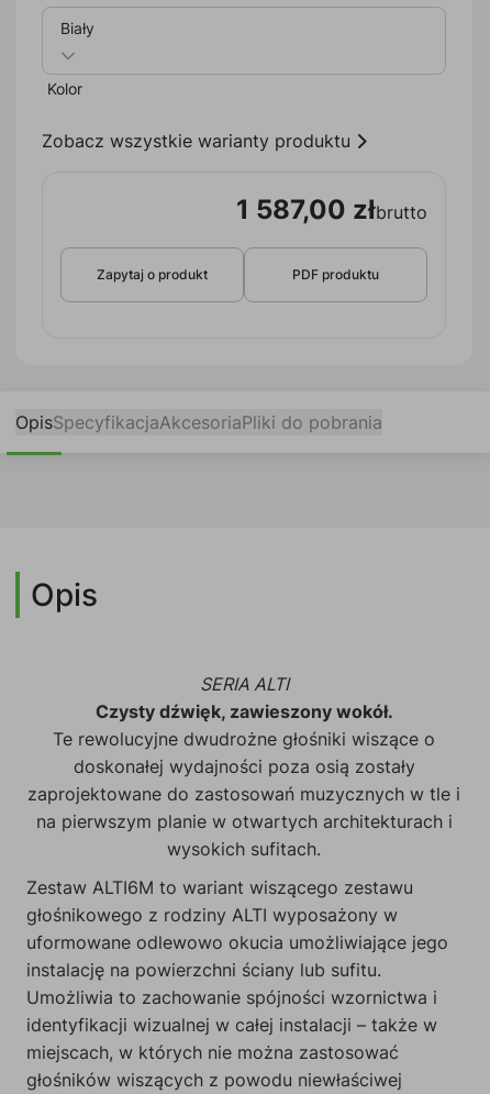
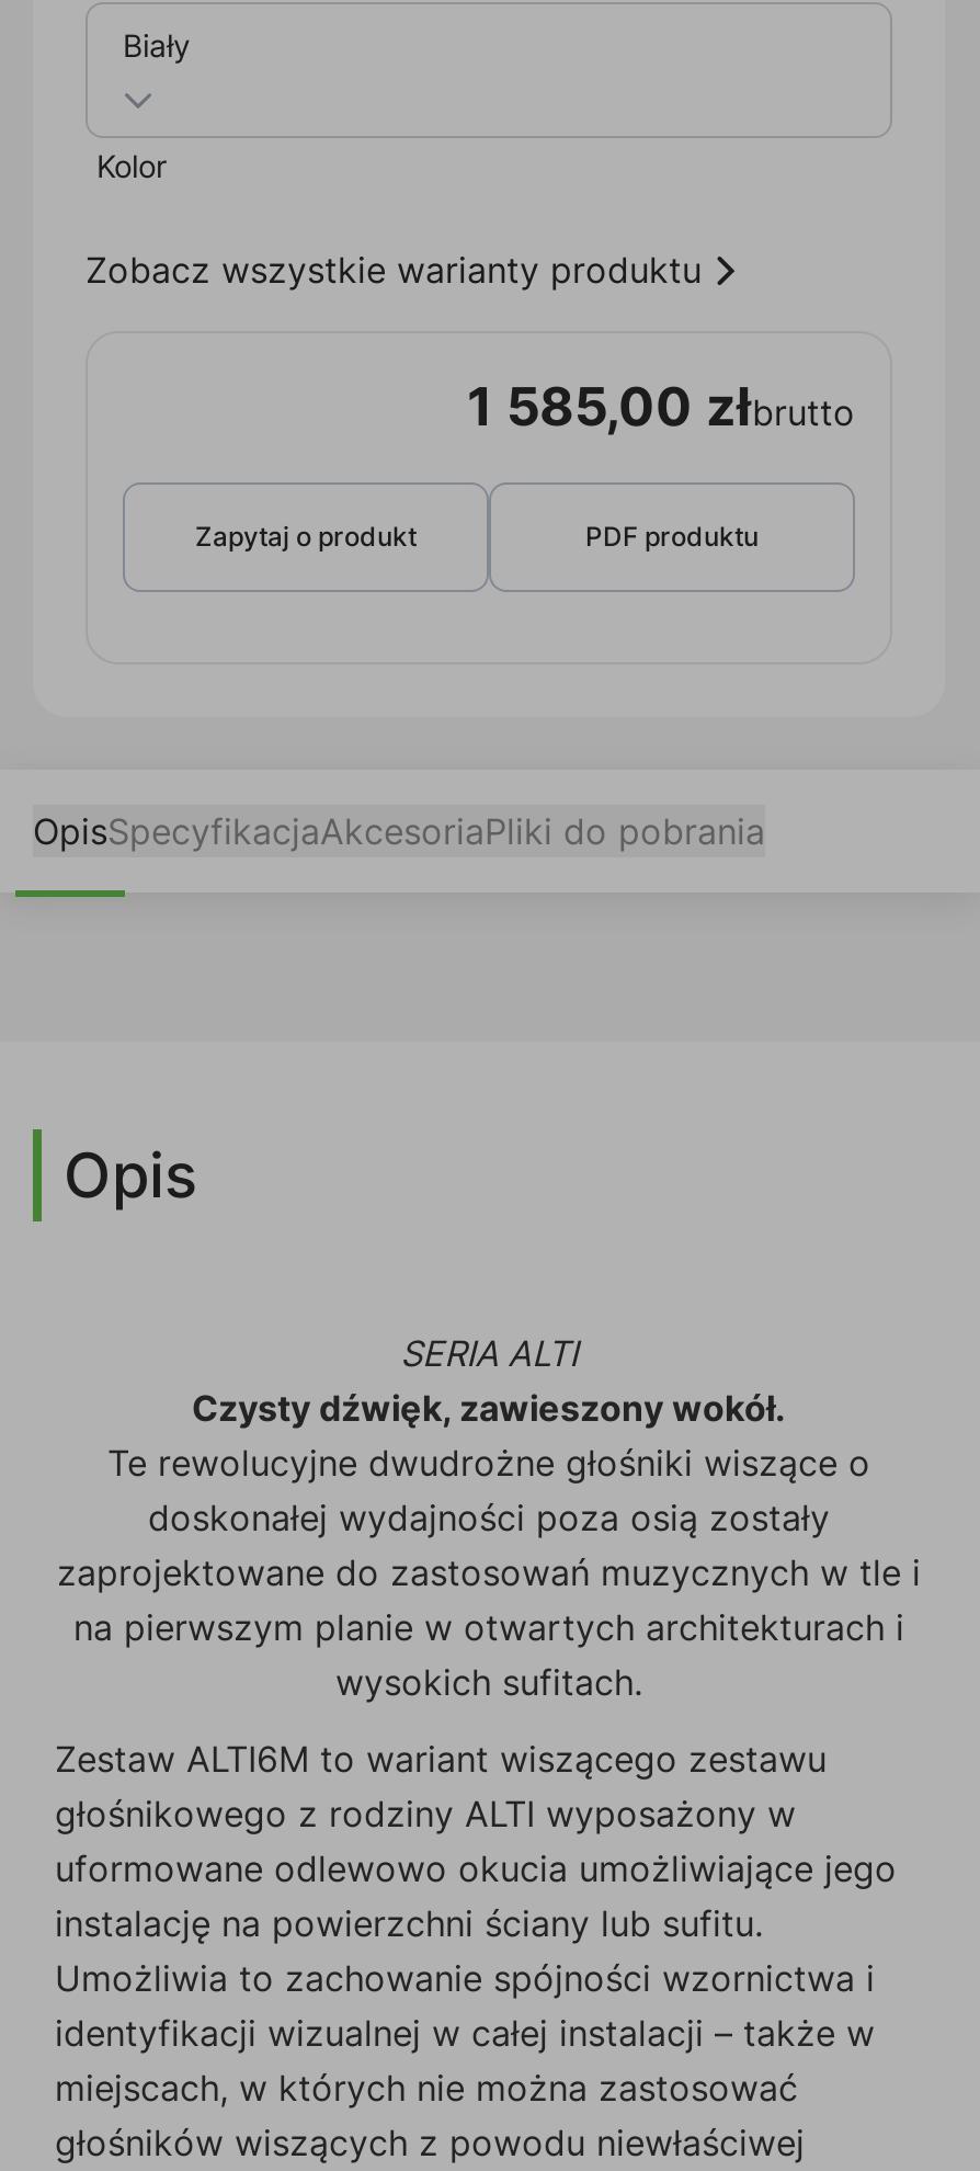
[236,194,427,225] 1 587,00 złbrutto -> [467,375,855,439] 1 585,00 złbrutto

